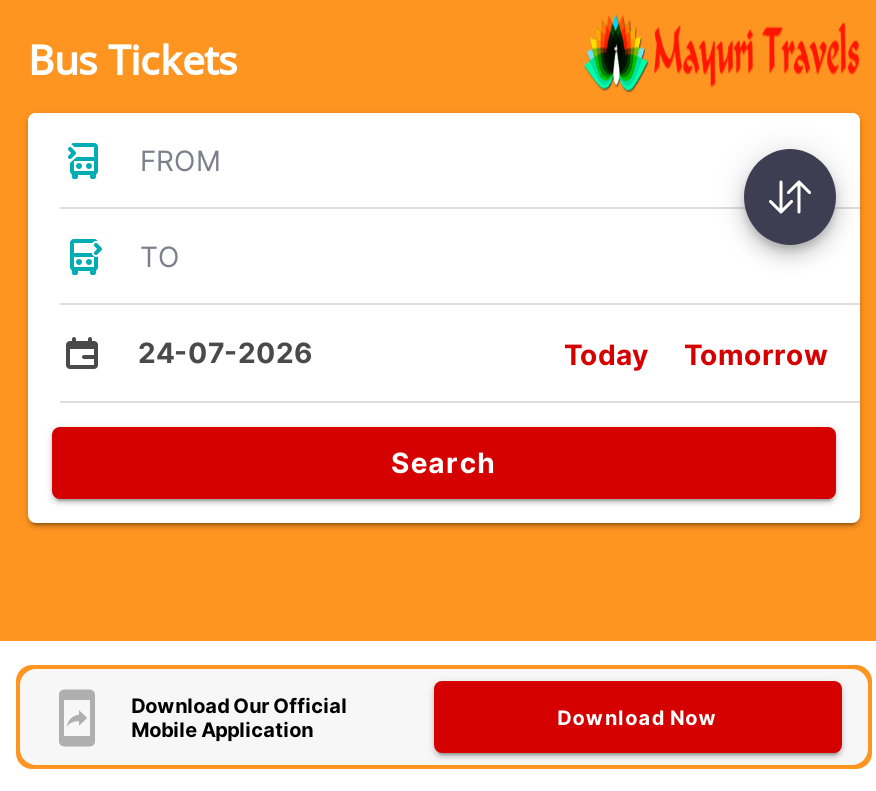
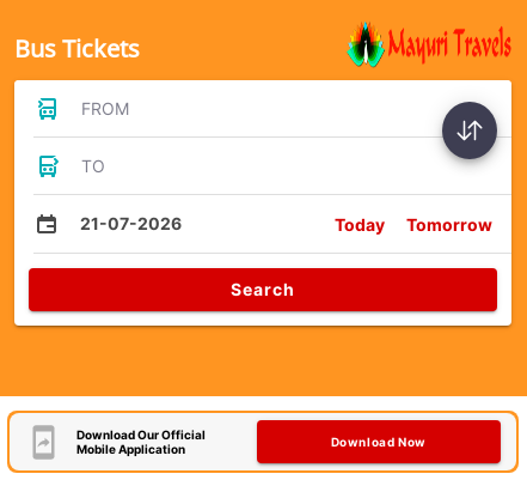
[138,335,312,369] 24-07-2026 -> [80,213,182,233] 21-07-2026

